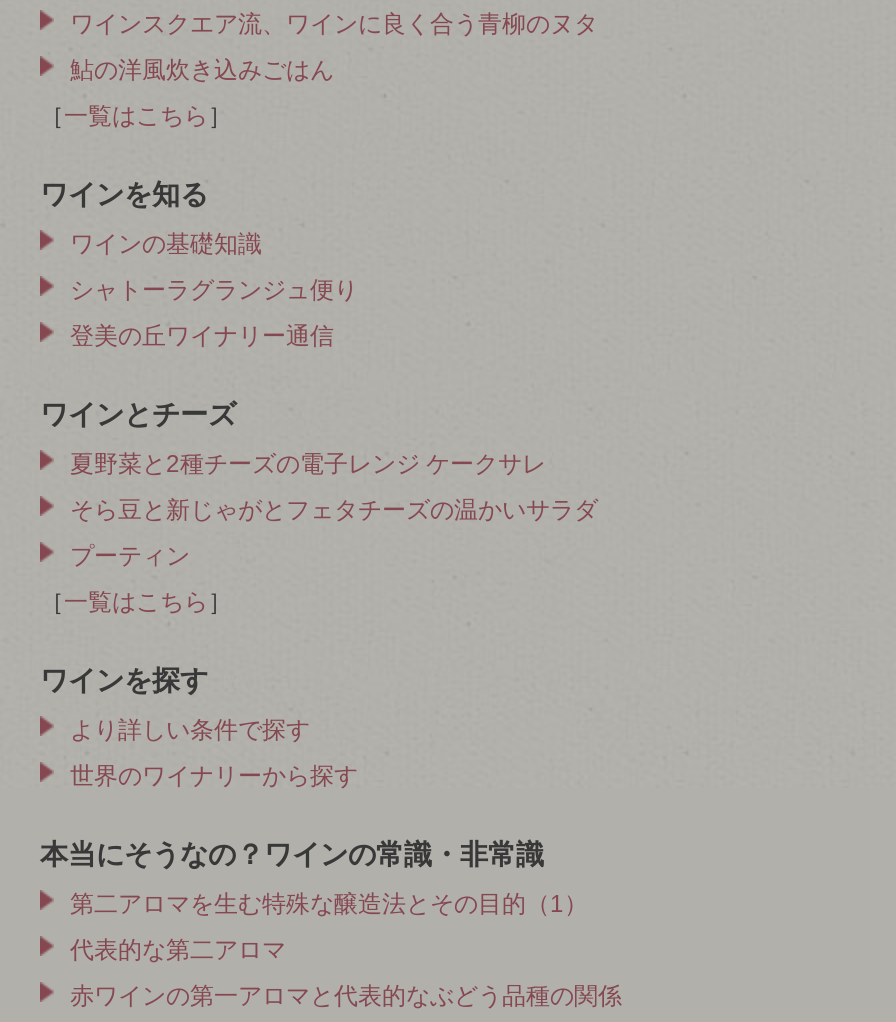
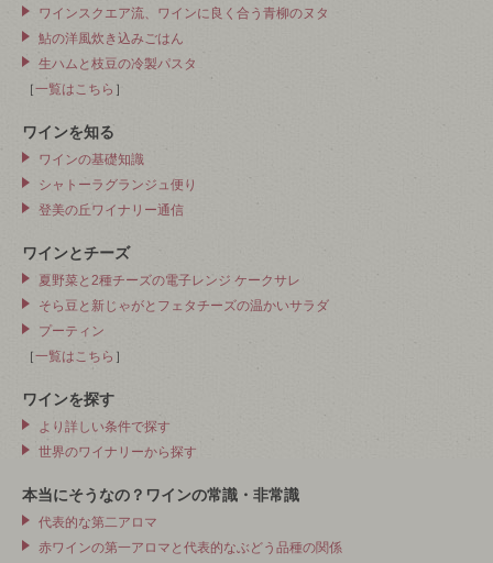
none -> [39,56,197,72] 生ハムと枝豆の冷製パスタ
moved [40,103,598,871] -> [22,82,329,504]: ［一覧はこちら］ | ワインを知る | ワインの基礎知識 | ... | 世界のワイナリーから探す | 本当にそうなの？ワインの常識・非常識
[70,891,588,919] 第二アロマを生む特殊な醸造法とその目的（1） -> none

